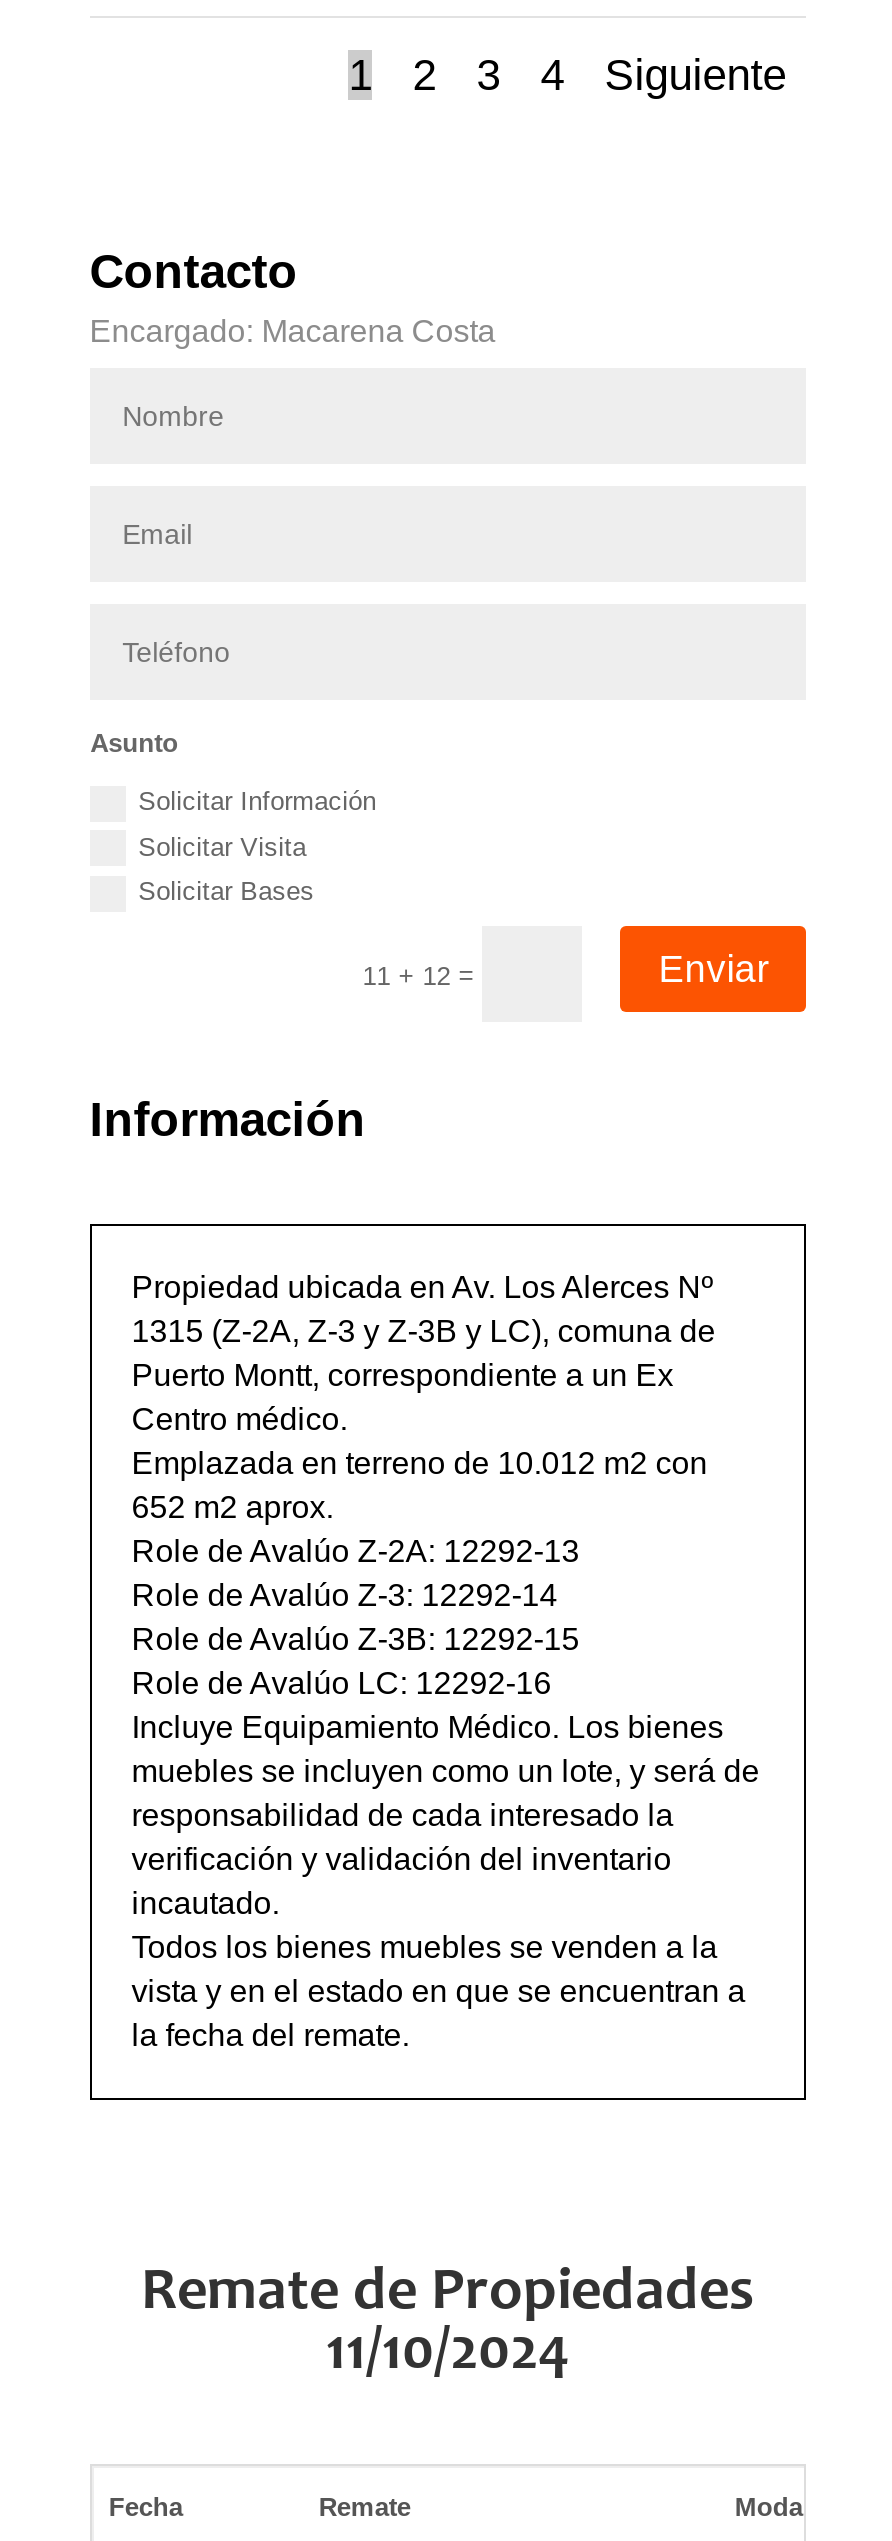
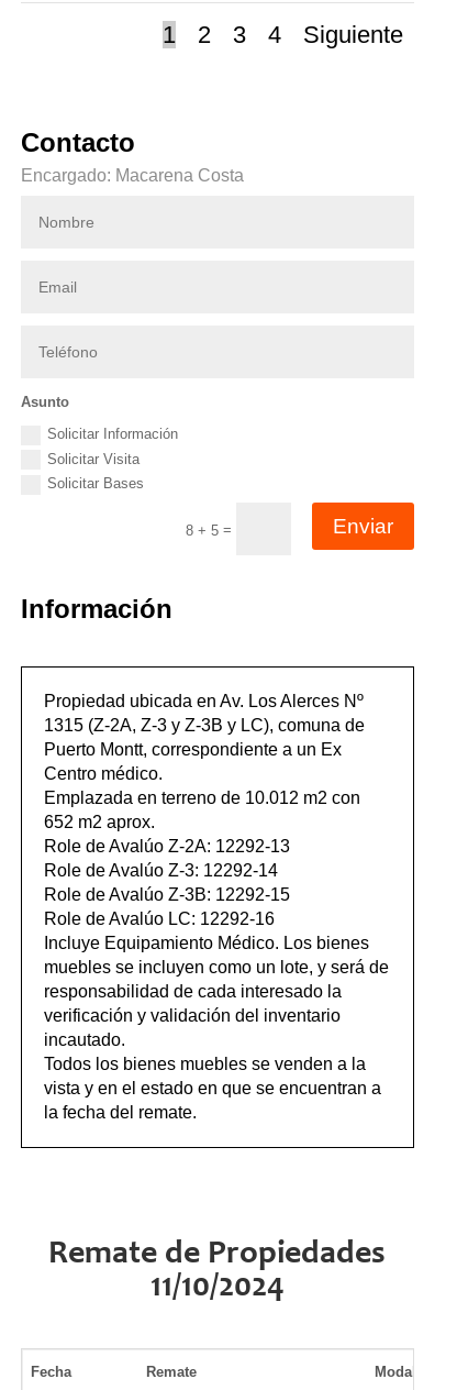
[362,960,482,991] 11 + 12 = -> [186,521,236,538] 8 + 5 =

